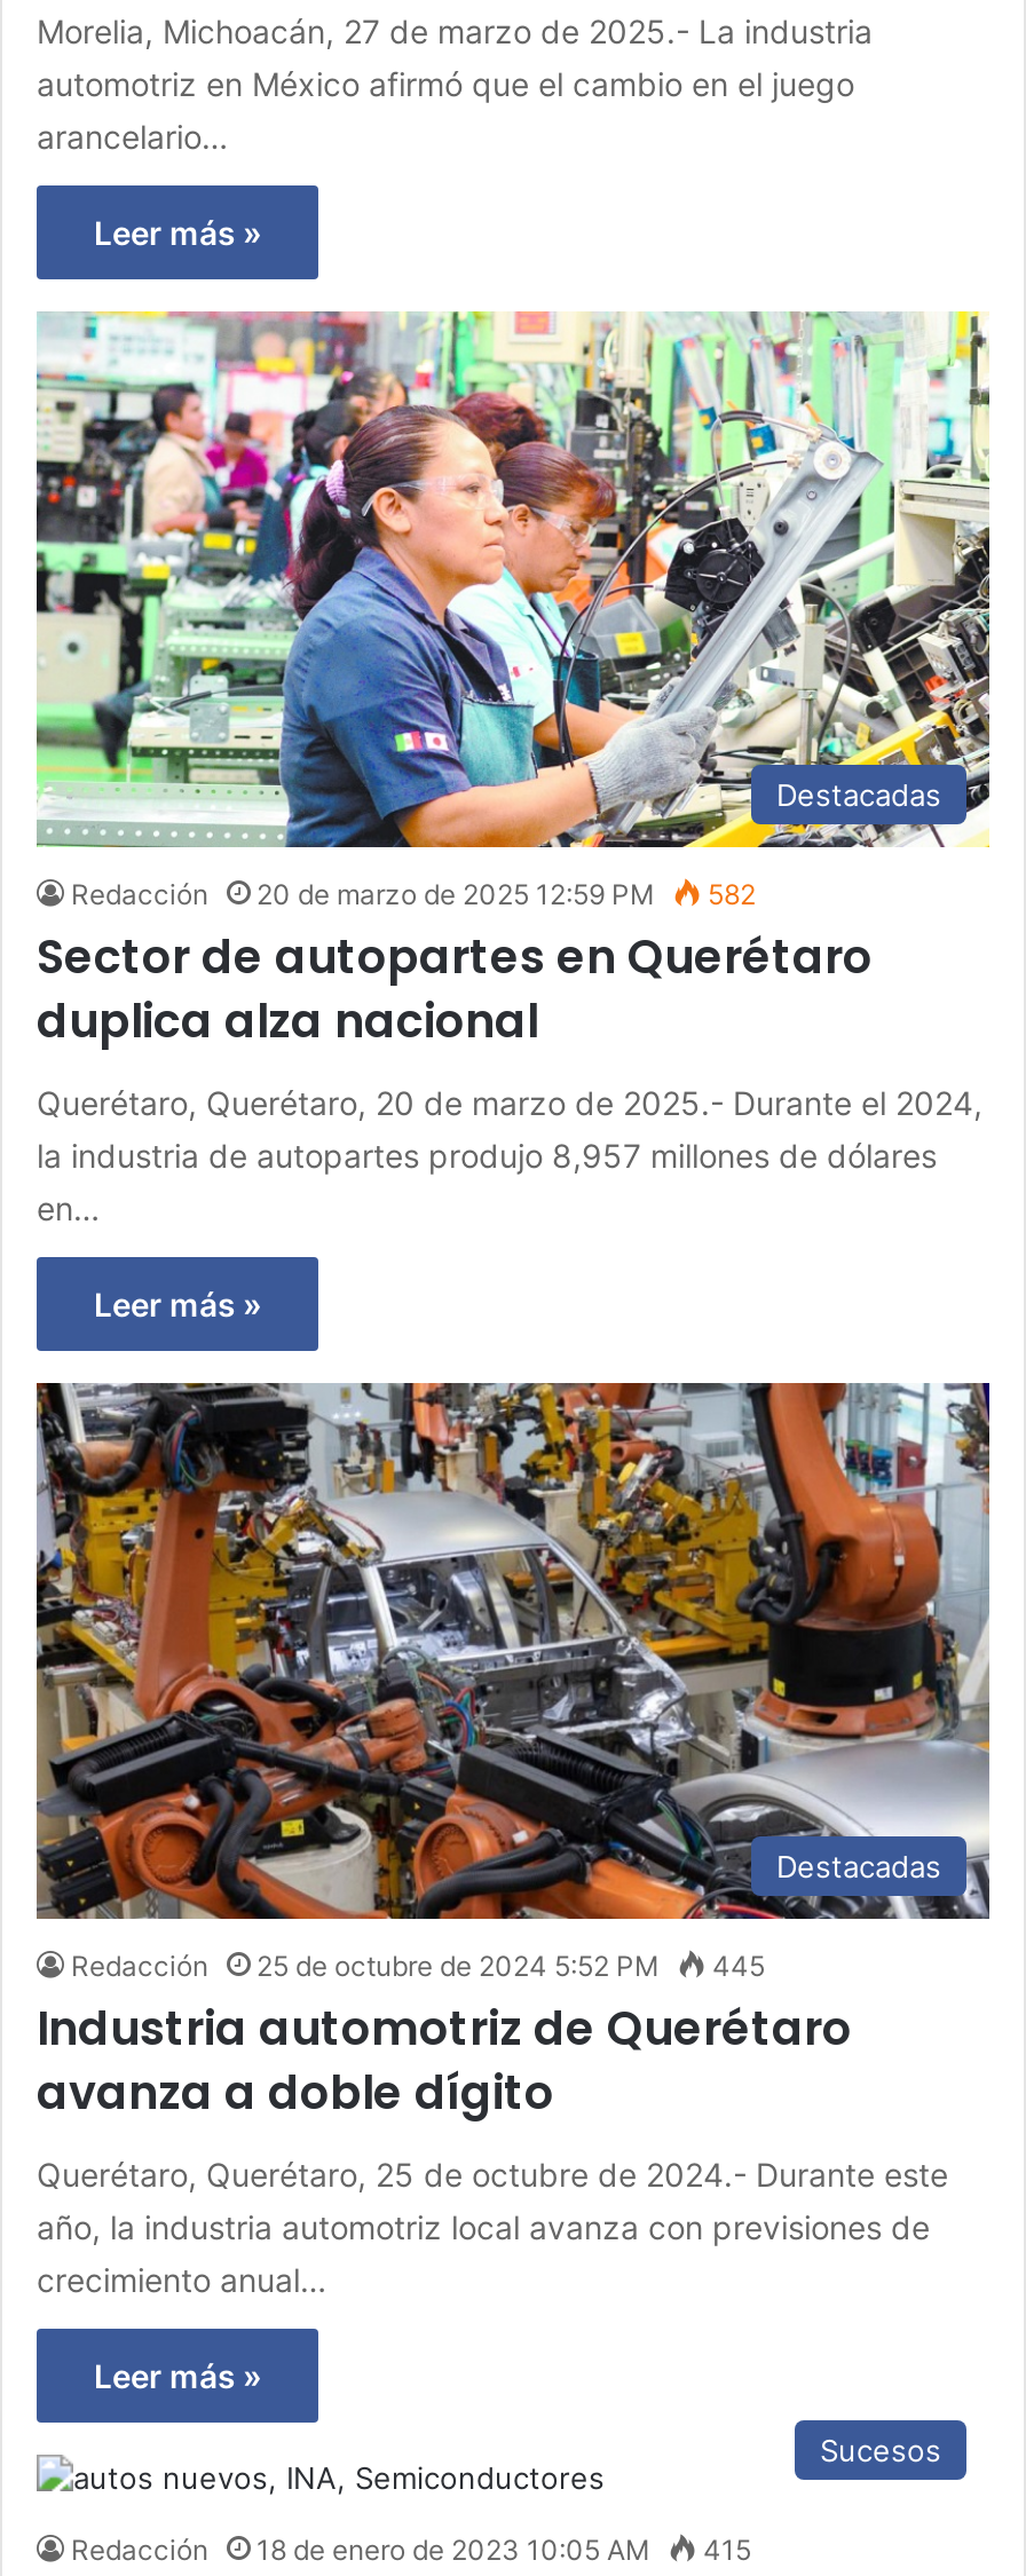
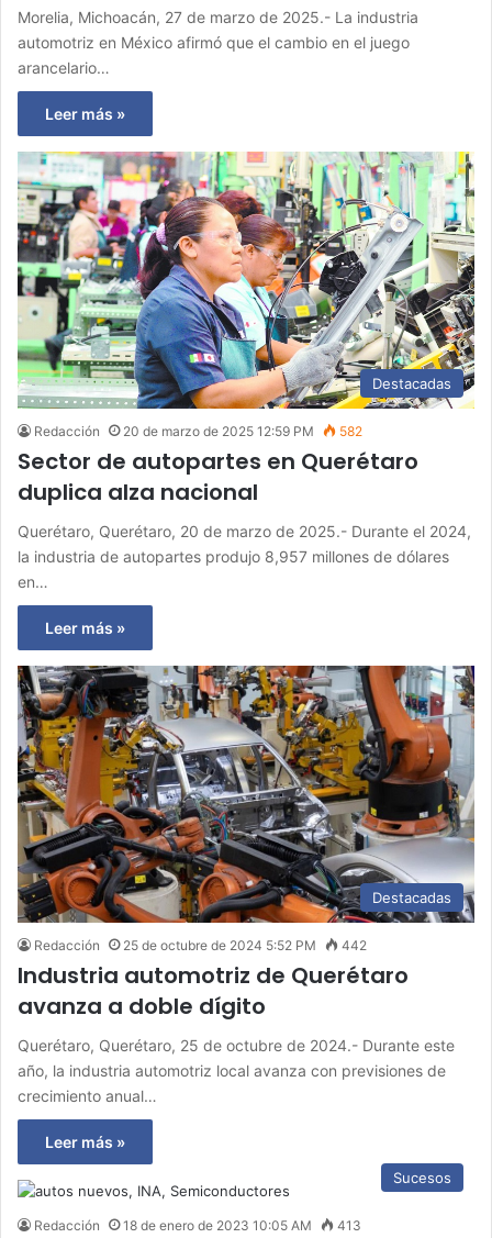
[71,1949,765,1984] Redacción 25 de octubre de 2024 5:52 PM 445 -> [34,937,367,954] Redacción 25 de octubre de 2024 5:52 PM 442
[71,2533,751,2568] Redacción 18 de enero de 2023 10:05 AM 415 -> [34,1217,361,1234] Redacción 18 de enero de 2023 10:05 AM 413

